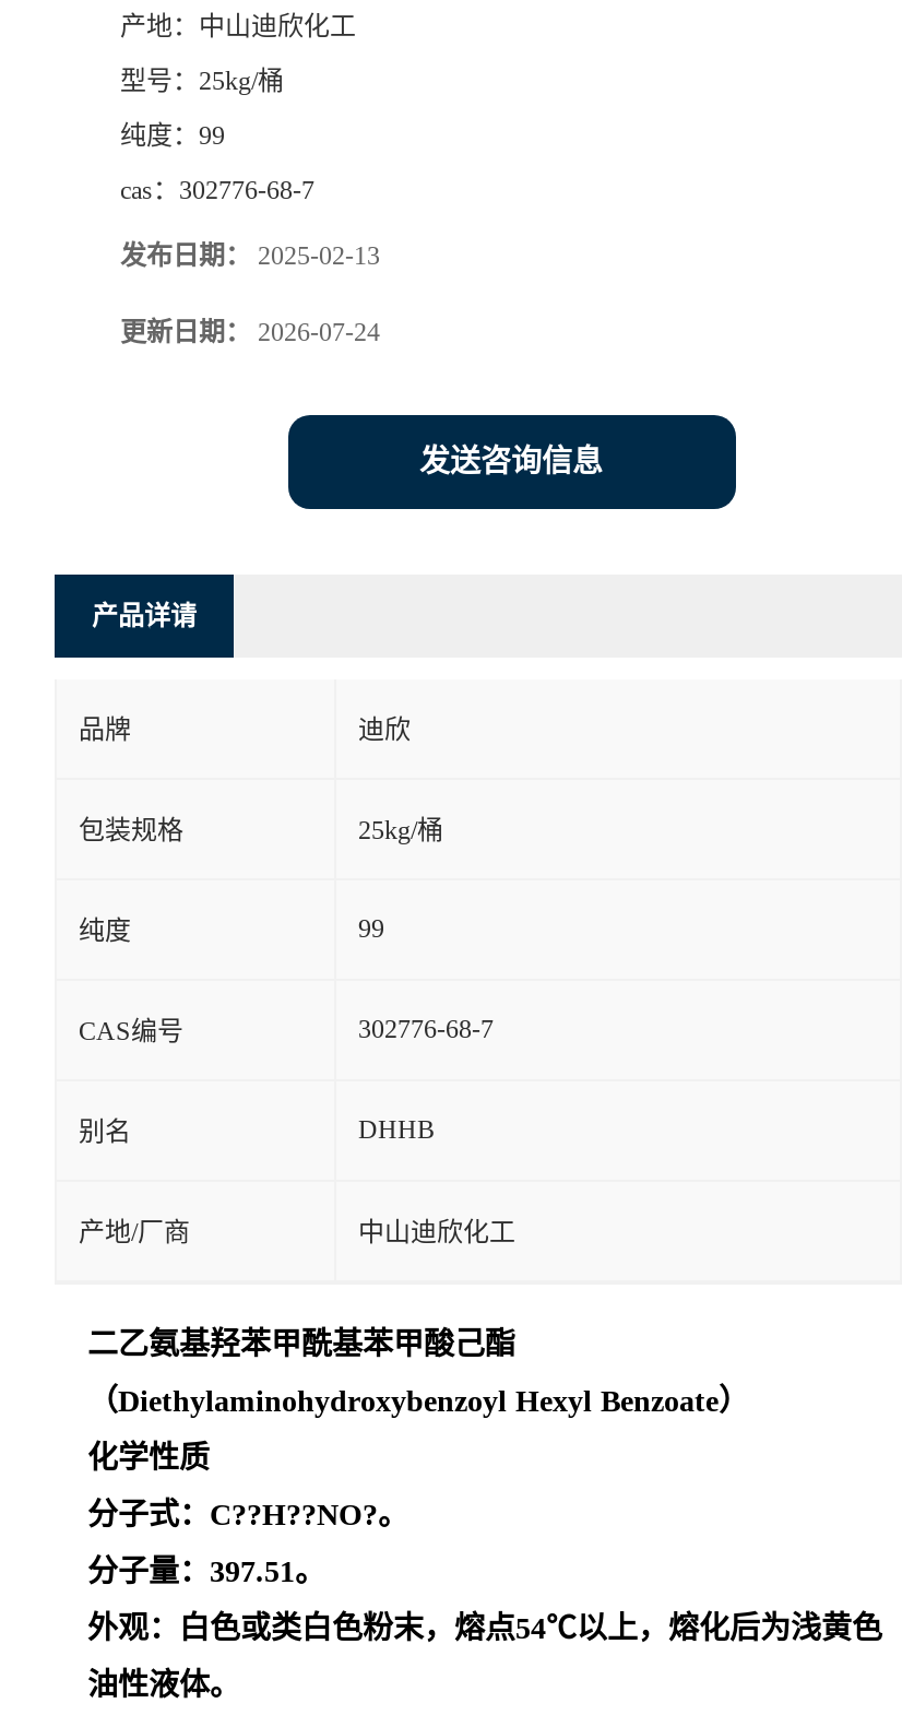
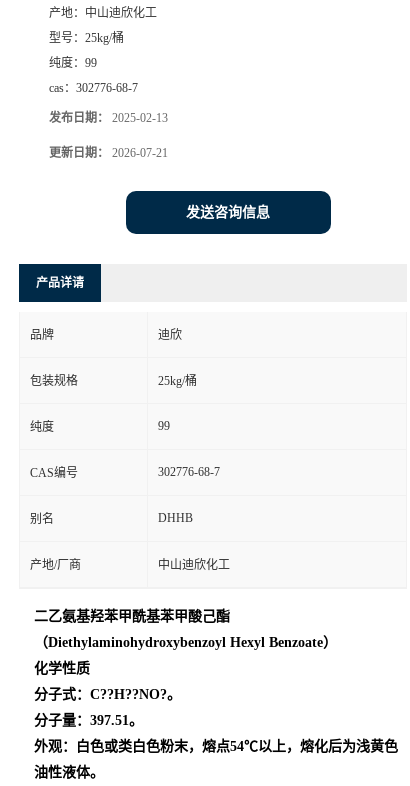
[120,317,380,348] 更新日期：2026-07-24 -> [49,146,168,160] 更新日期：2026-07-21

